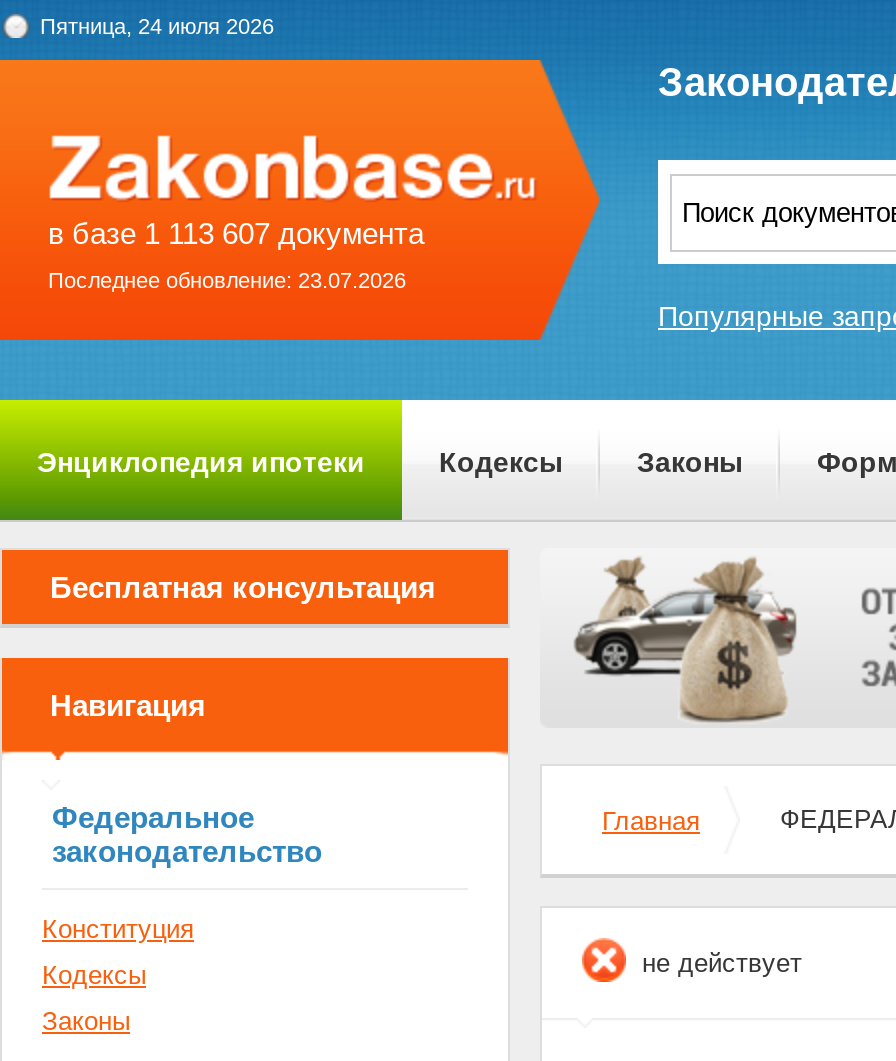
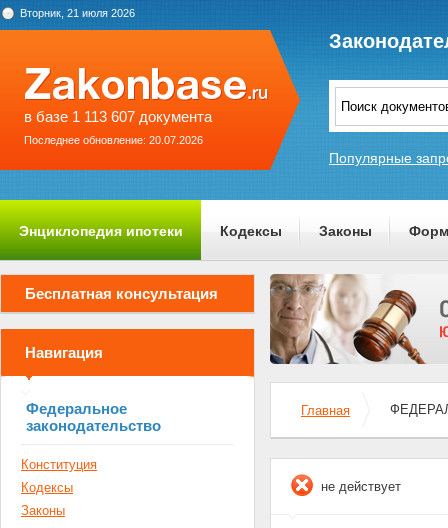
[40,14,274,38] Пятница, 24 июля 2026 -> [20,7,135,19] Вторник, 21 июля 2026
[48,268,406,292] Последнее обновление: 23.07.2026 -> [24,134,203,146] Последнее обновление: 20.07.2026
[540,548,890,728] [image] -> [269,273,445,365] [image]

